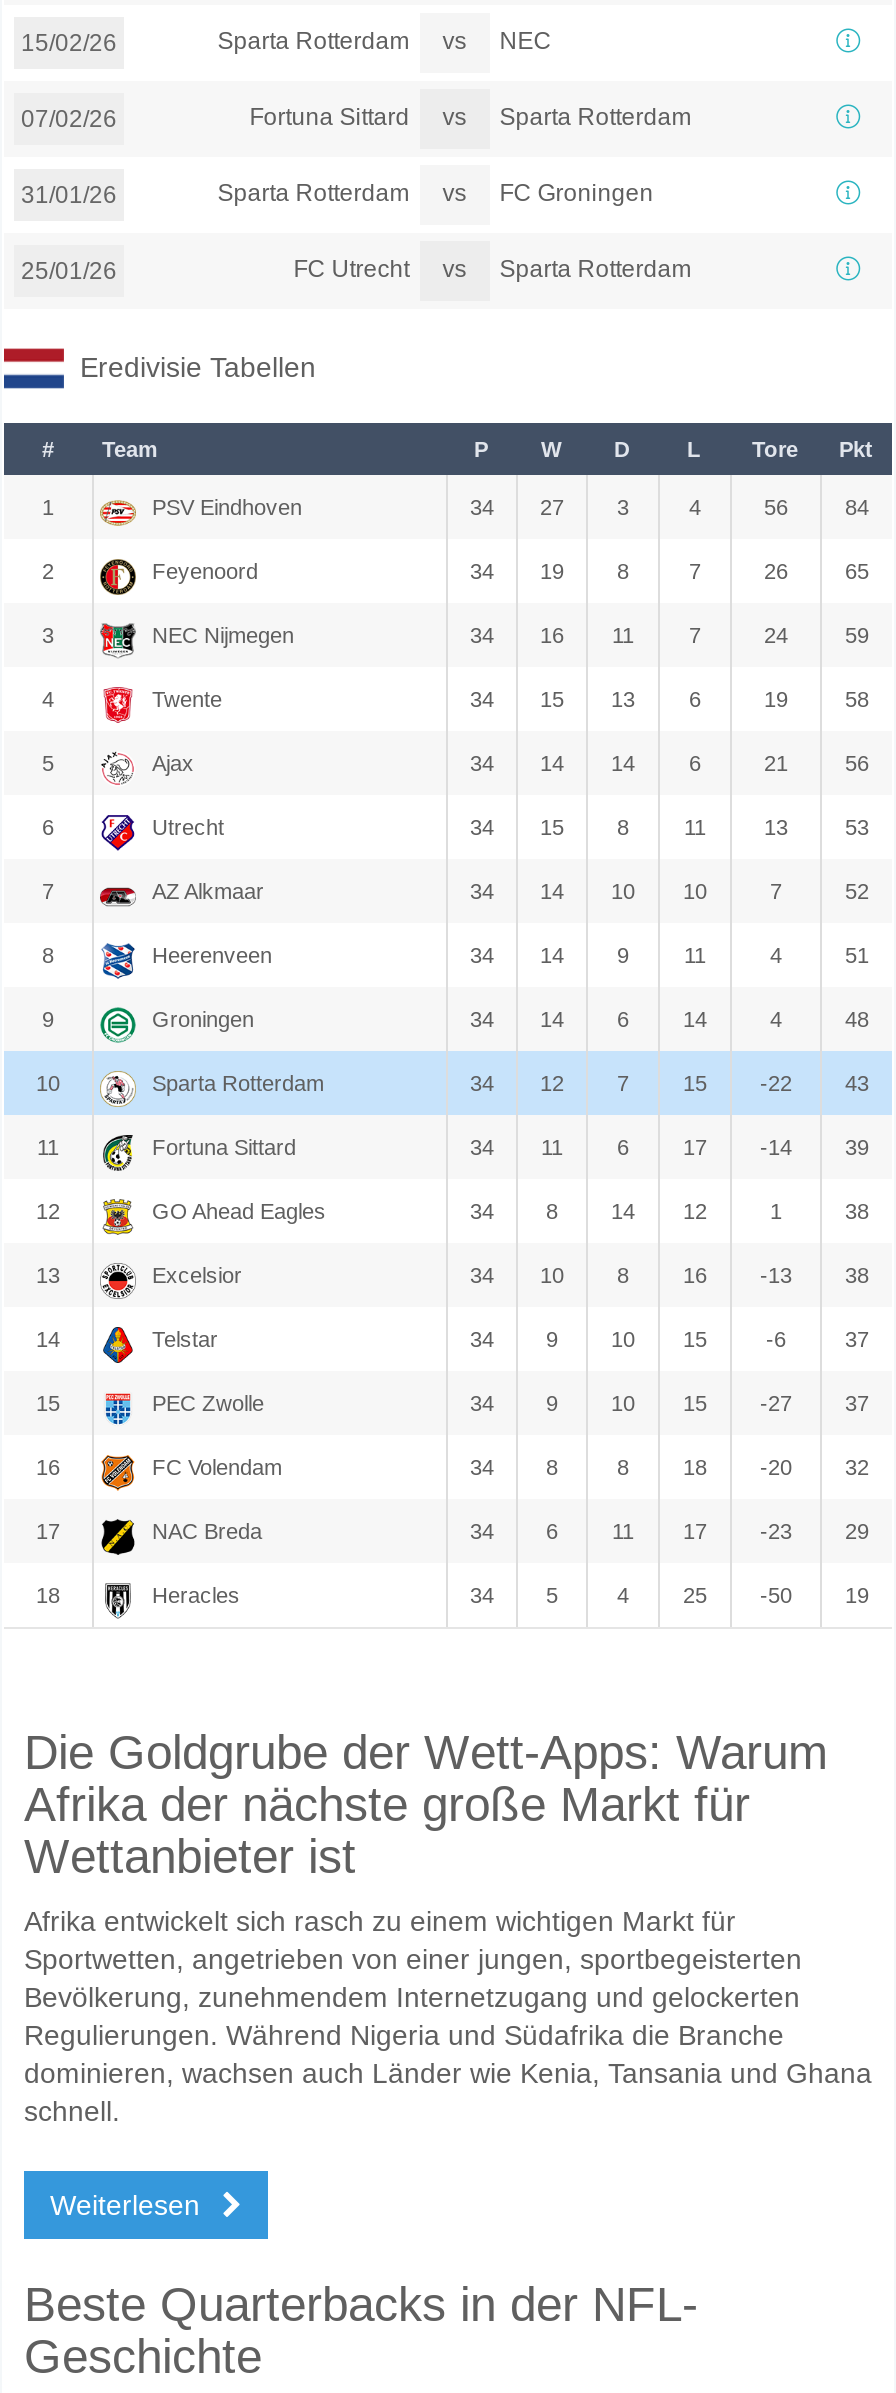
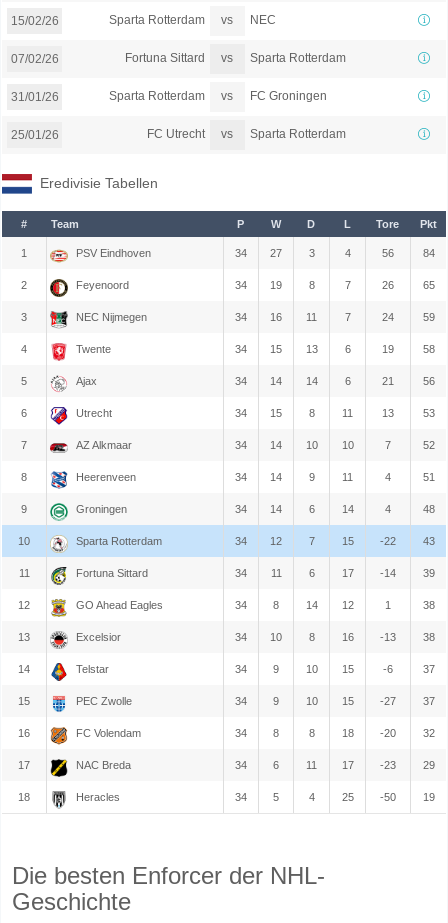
[24,1725,872,2331] Die Goldgrube der Wett-Apps: Warum | Afrika der nächste große Markt für | Wettanbieter ist | Afrika entwickelt sich rasch zu einem wichtigen Markt für | Sportwetten, angetrieben von einer jungen, sportbegeisterten | Bevölkerung, zunehmendem Internetzugang und gelockerten | Regulierungen. Während Nigeria und Südafrika die Branche | dominieren, wachsen auch Länder wie Kenia, Tansania und Ghana | schnell. | Weiterlesen | Beste Quarterbacks in der NFL- -> [12,862,325,889] Die besten Enforcer der NHL-

